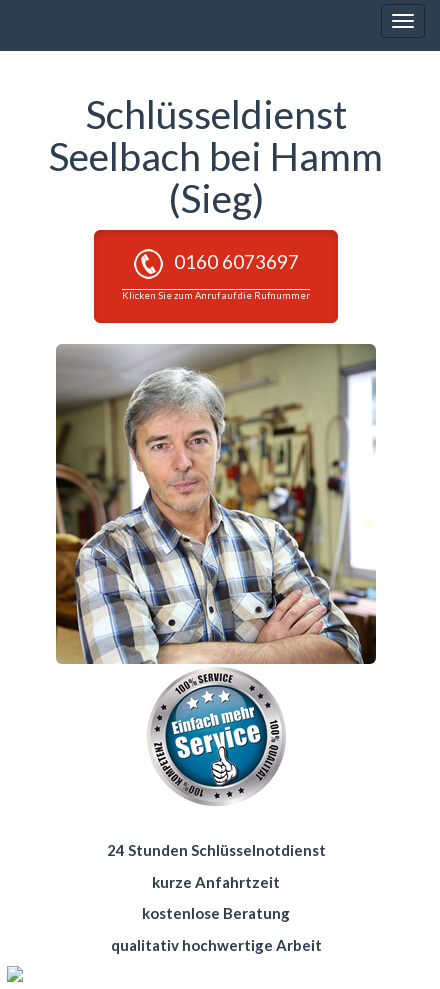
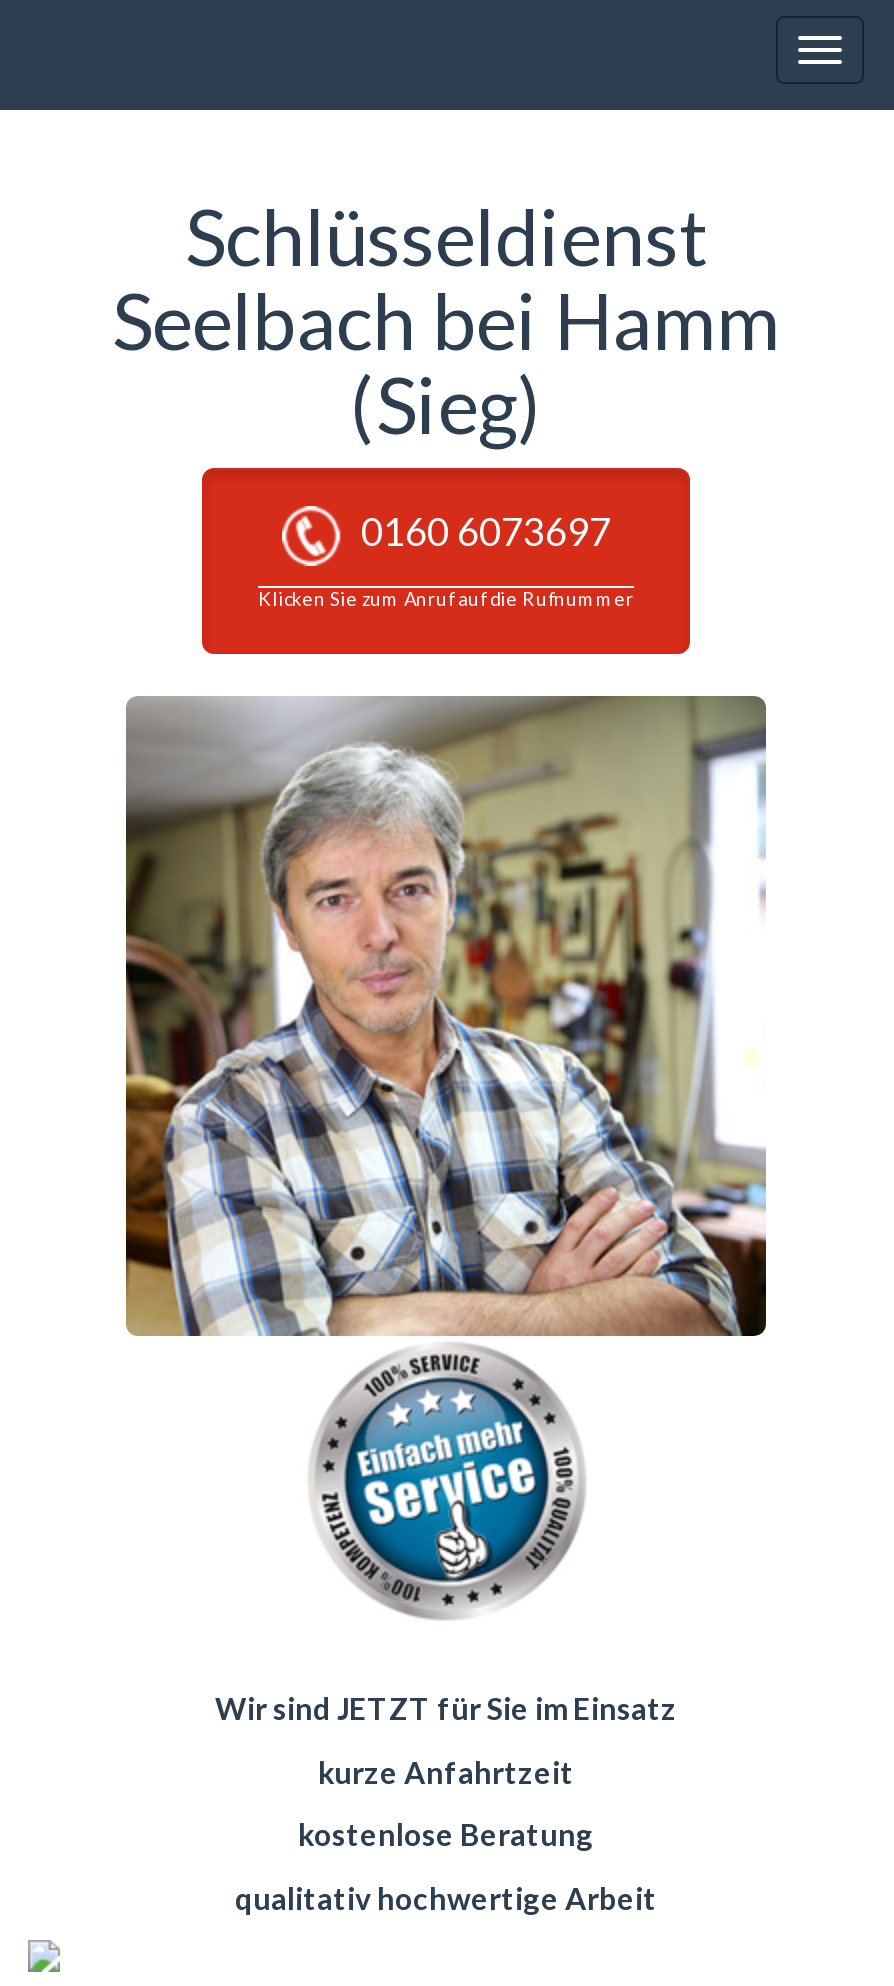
[106,841,325,859] 24 Stunden Schlüsselnotdienst -> [215,1690,677,1726] Wir sind JETZT für Sie im Einsatz

